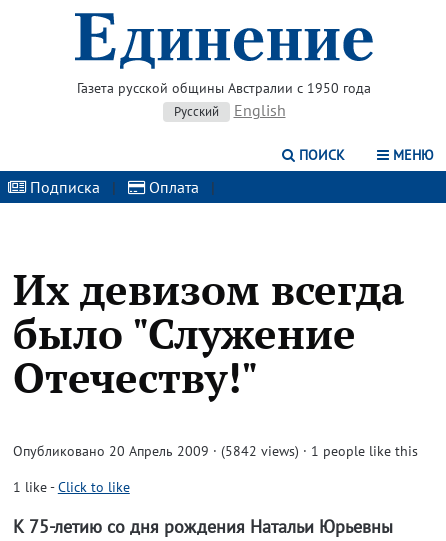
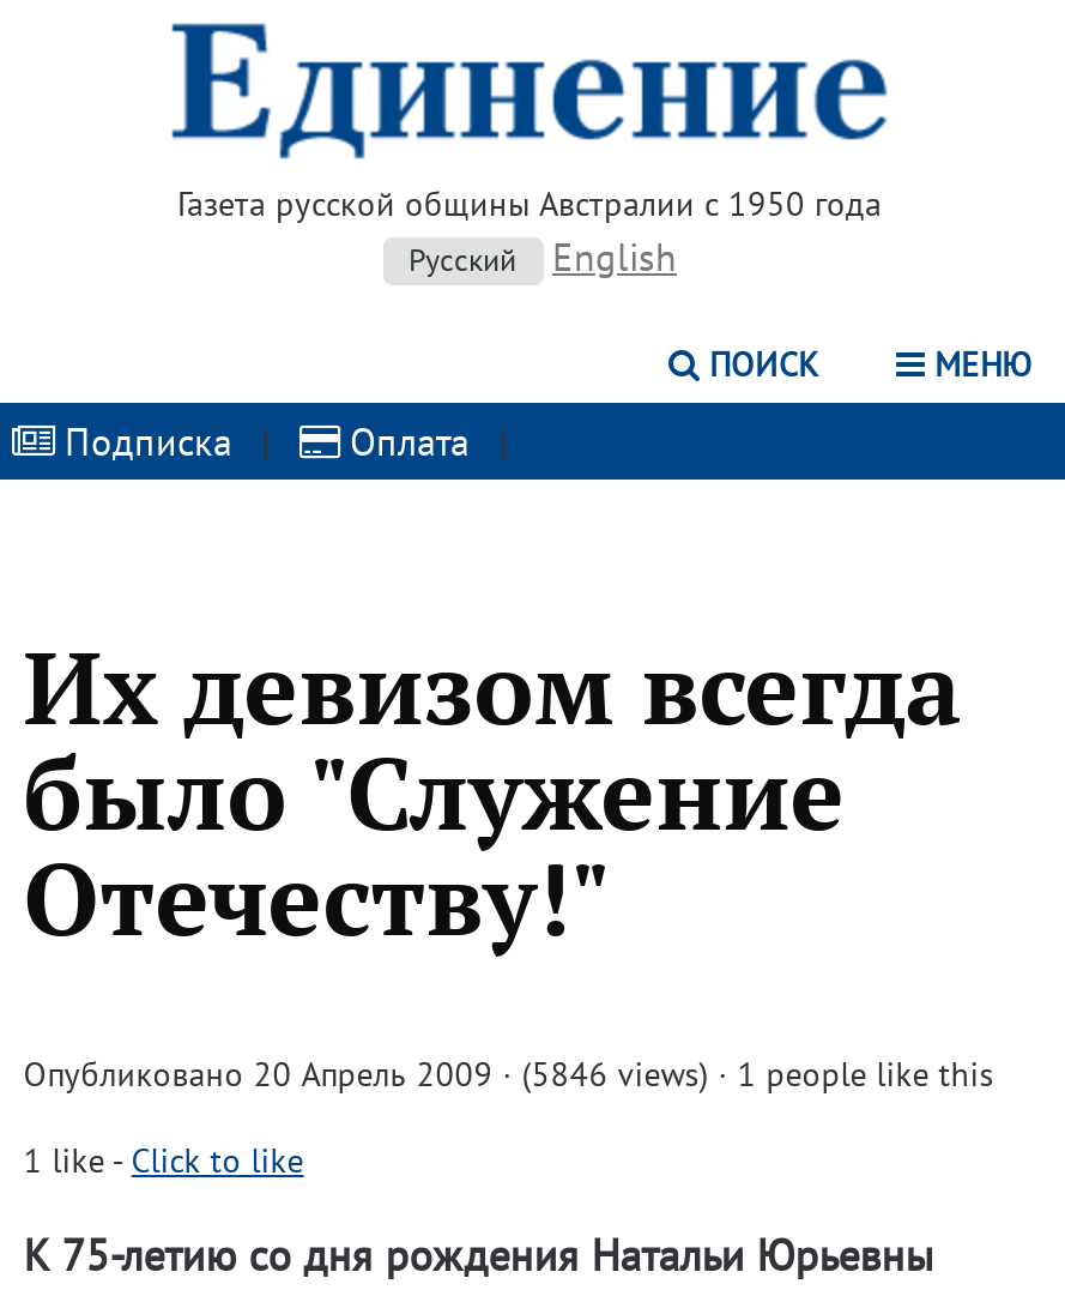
[13,442,418,460] Опубликовано 20 Апрель 2009 · (5842 views) · 1 people like this -> [23,1053,994,1096] Опубликовано 20 Апрель 2009 · (5846 views) · 1 people like this

